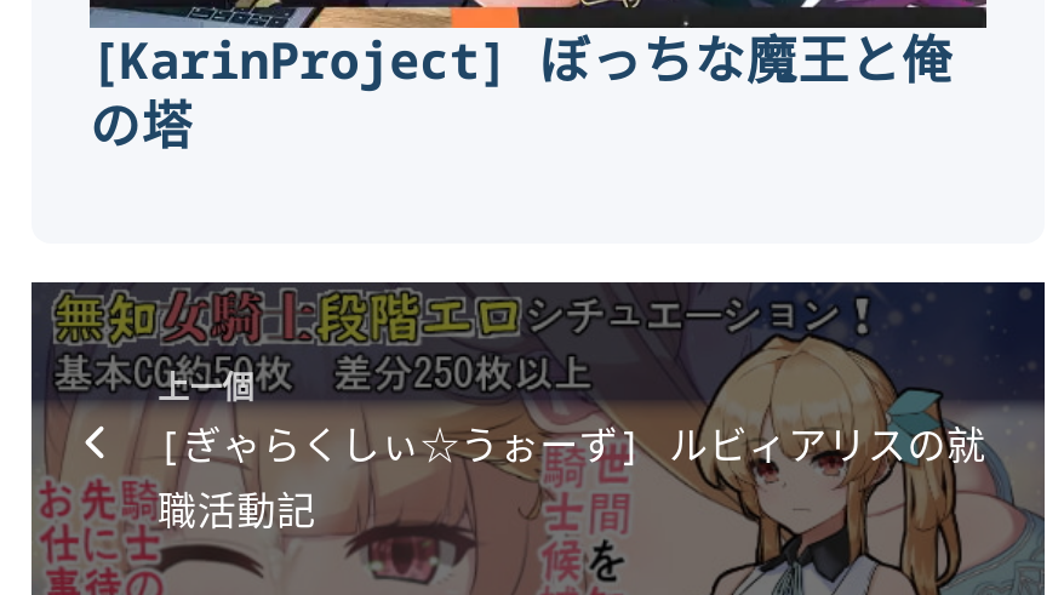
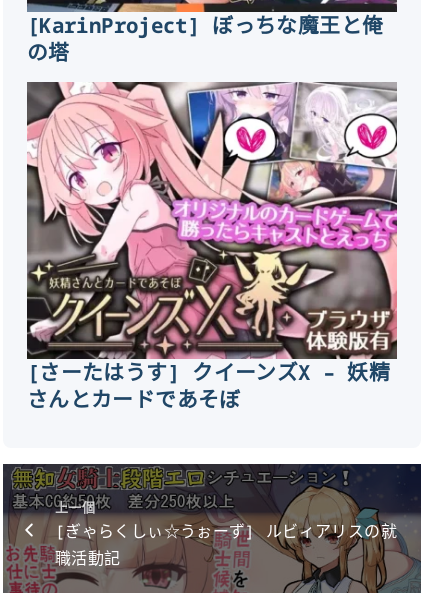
none -> [26,81,398,413] [image] | [さーたはうす] クイーンズX – 妖精 | さんとカードであそぼ

